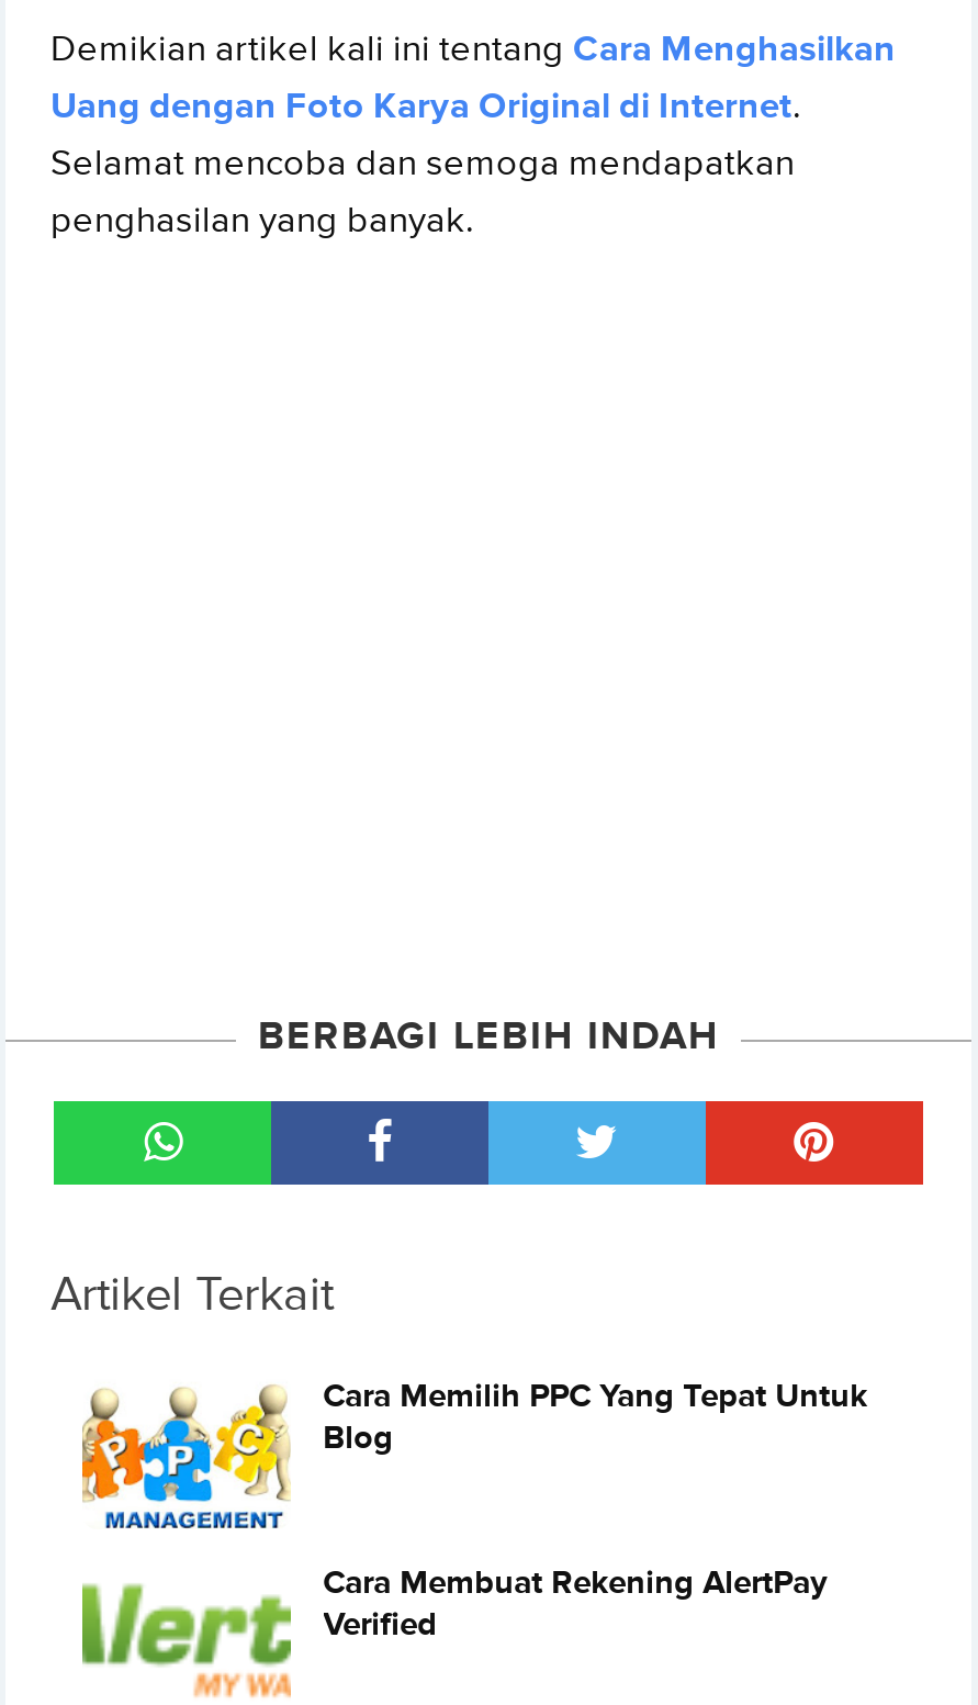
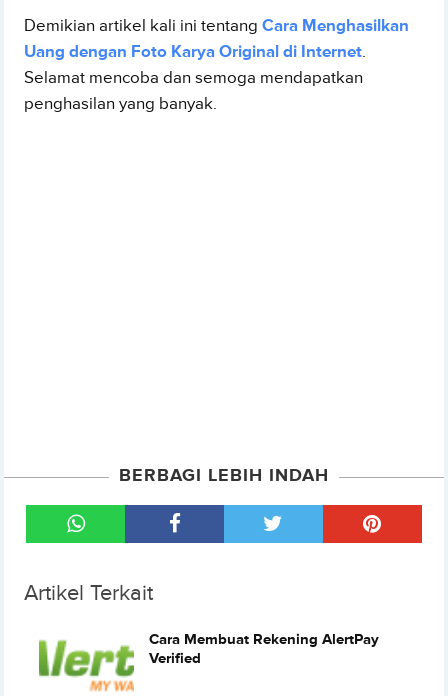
[80,1376,867,1532] [image] | Cara Memilih PPC Yang Tepat Untuk | Blog -> none

